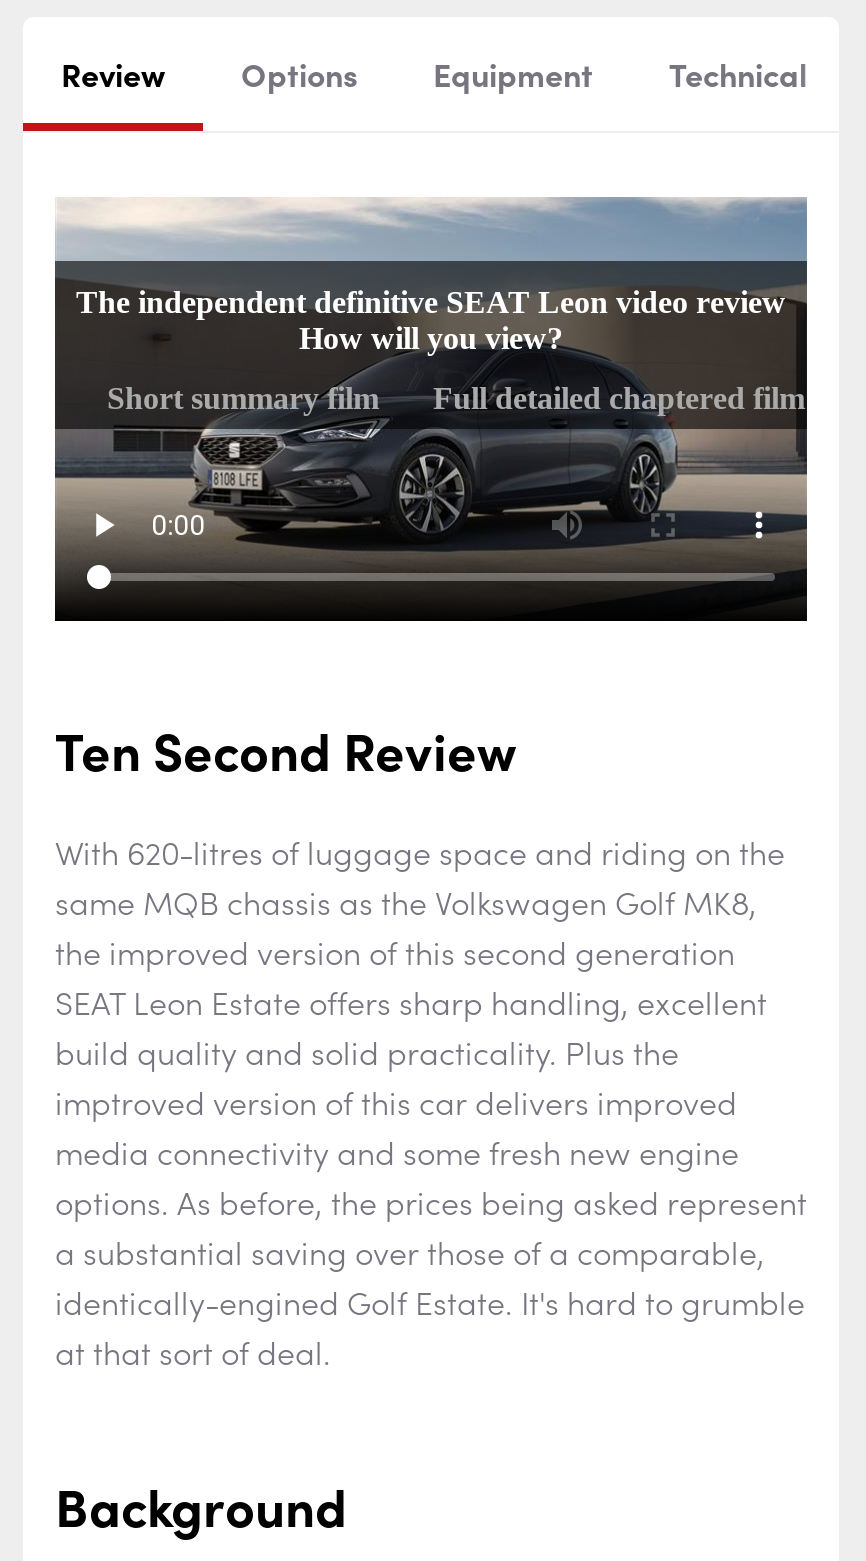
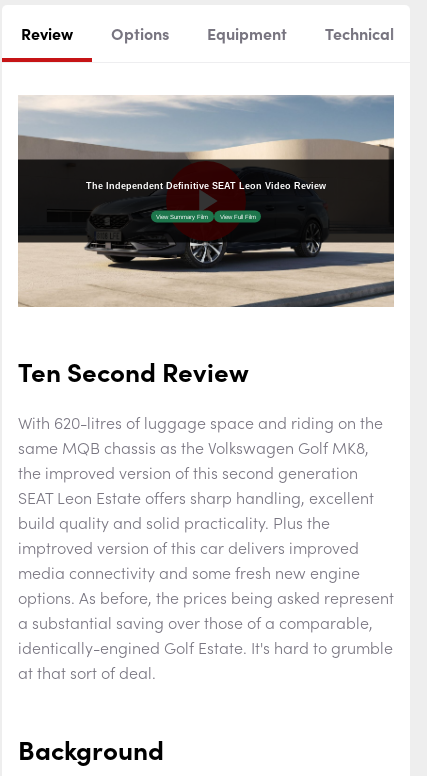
[53,259,809,623] [image] -> [18,127,394,307] [image]

